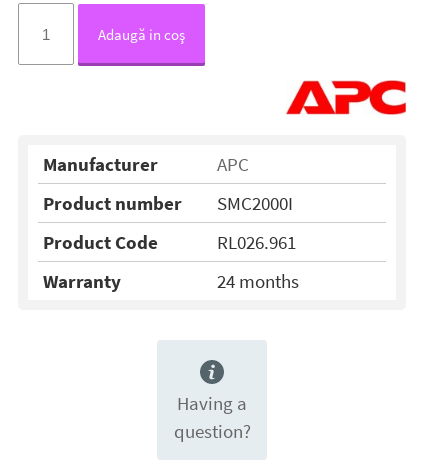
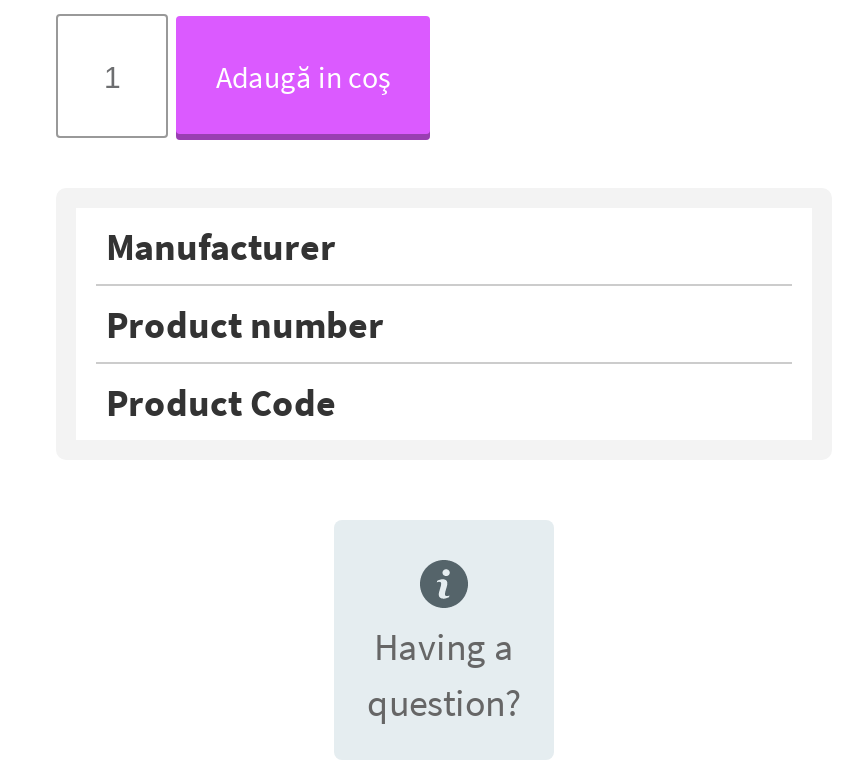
[286,79,407,116] [image] -> none
[217,152,249,176] APC -> none
[217,191,293,215] SMC2000I -> none
[43,230,299,293] RL026.961 | Warranty | 24 months -> none

